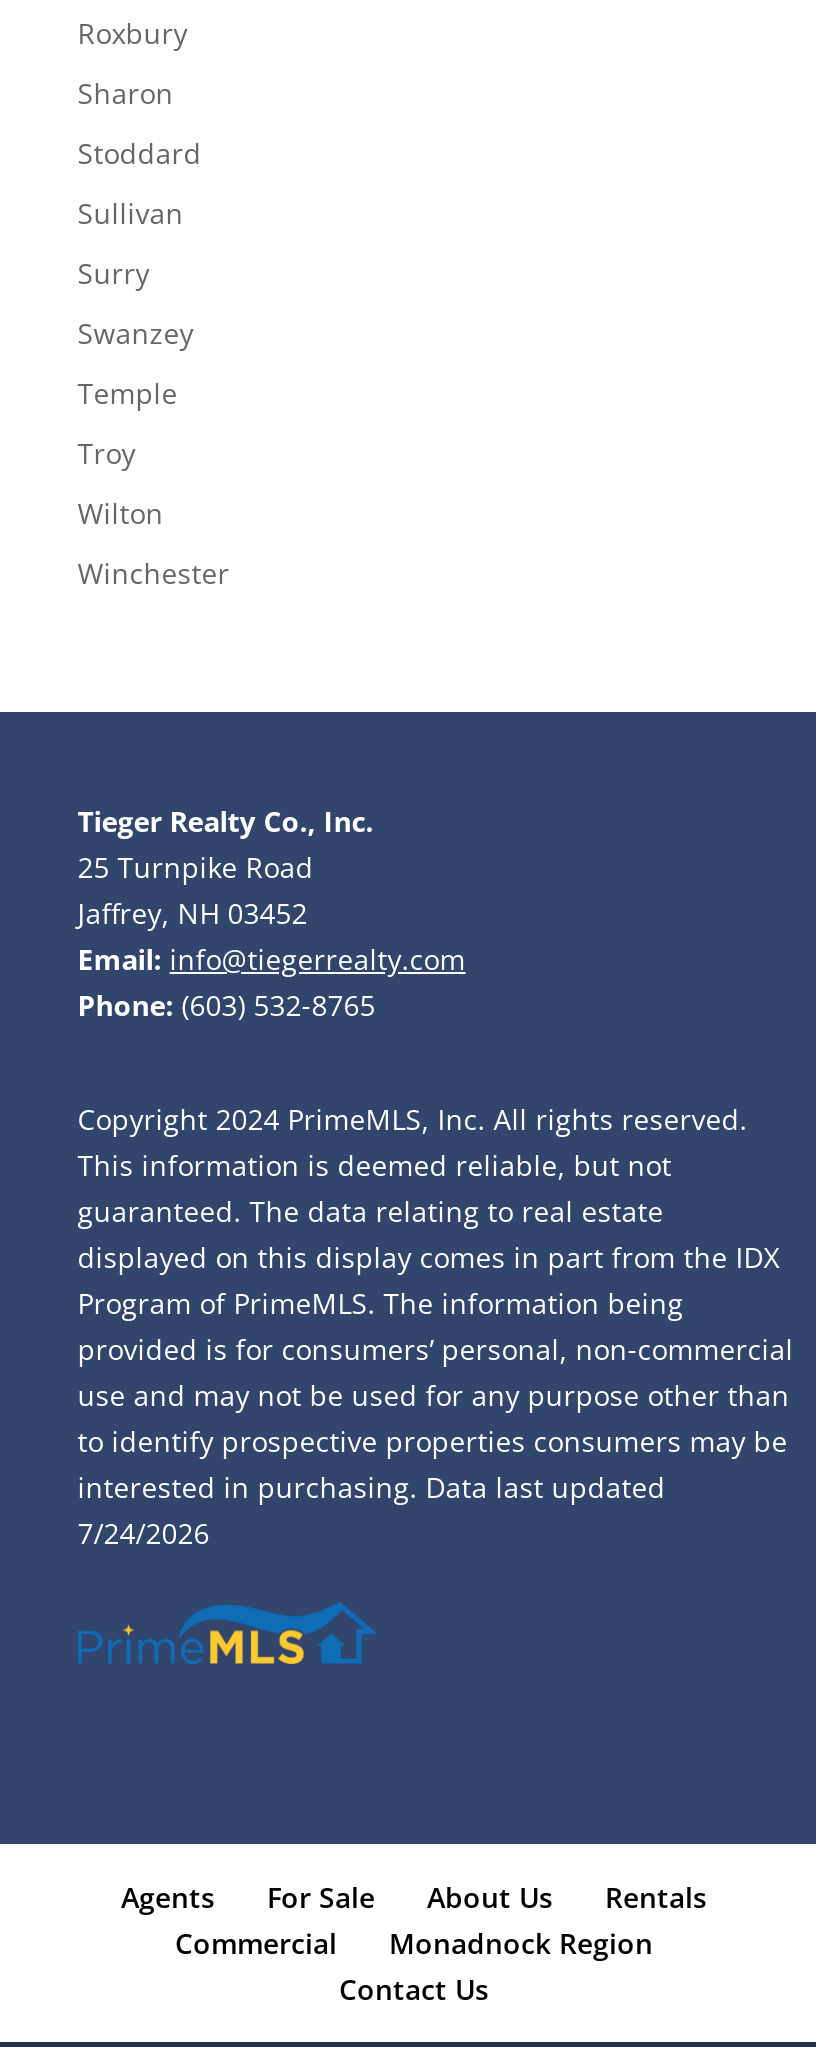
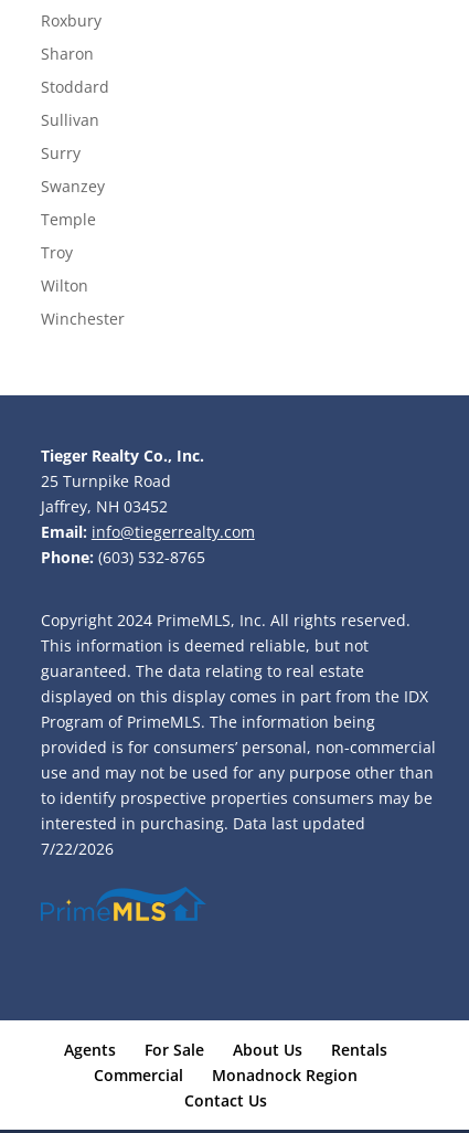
[78,1514,210,1552] 7/24/2026 -> [41,838,113,859] 7/22/2026

